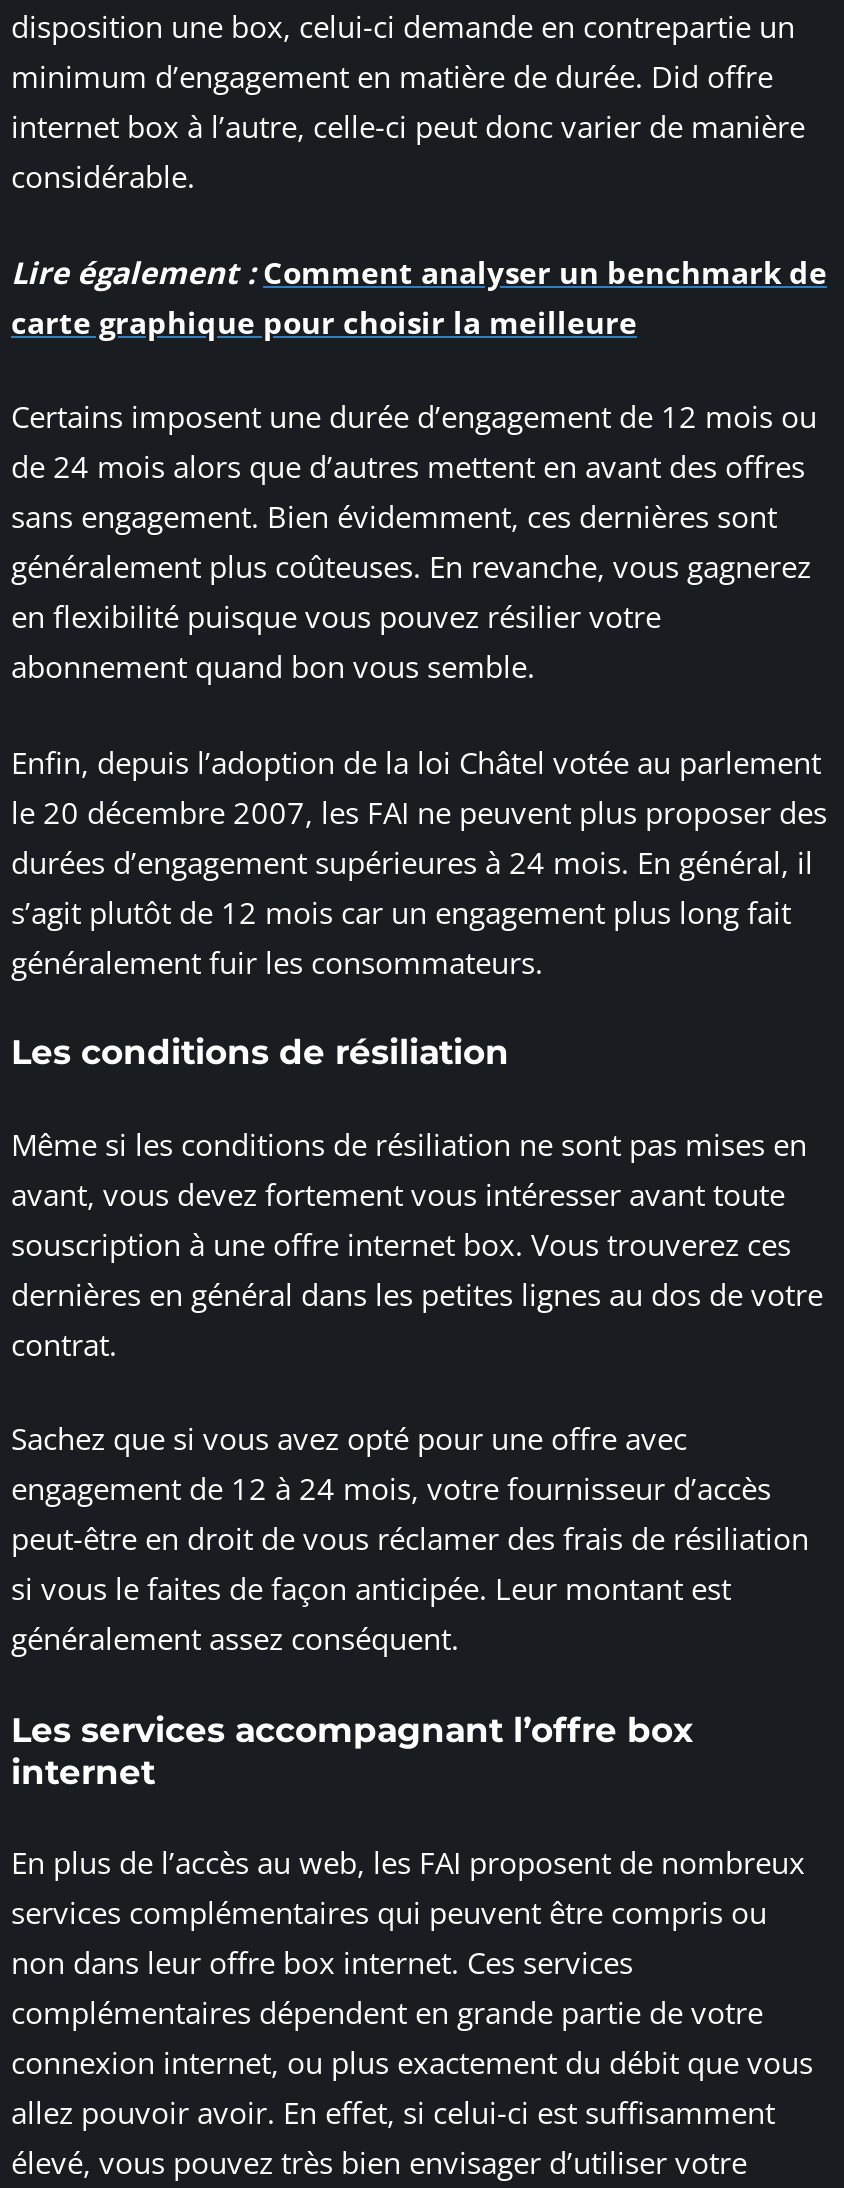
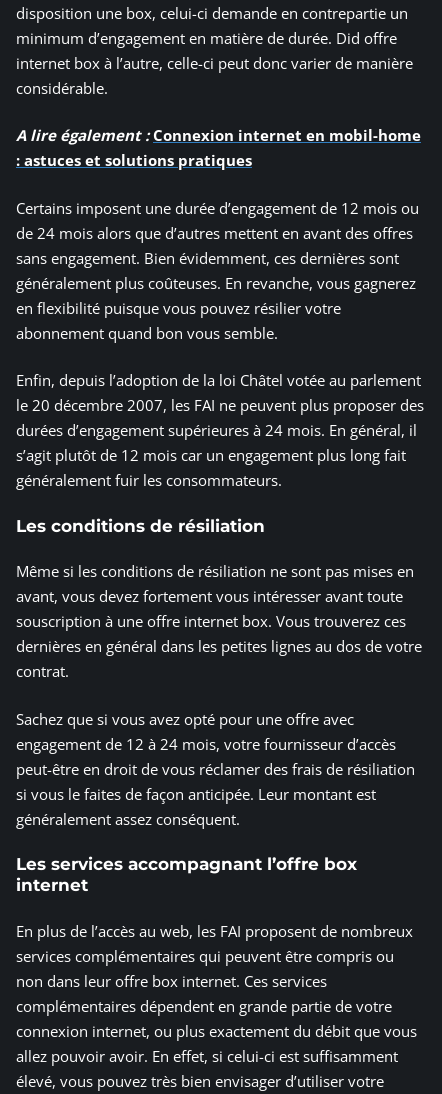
[11,251,827,341] Lire également : Comment analyser un benchmark de | carte graphique pour choisir la meilleure -> [16,125,421,170] A lire également : Connexion internet en mobil-home | : astuces et solutions pratiques

